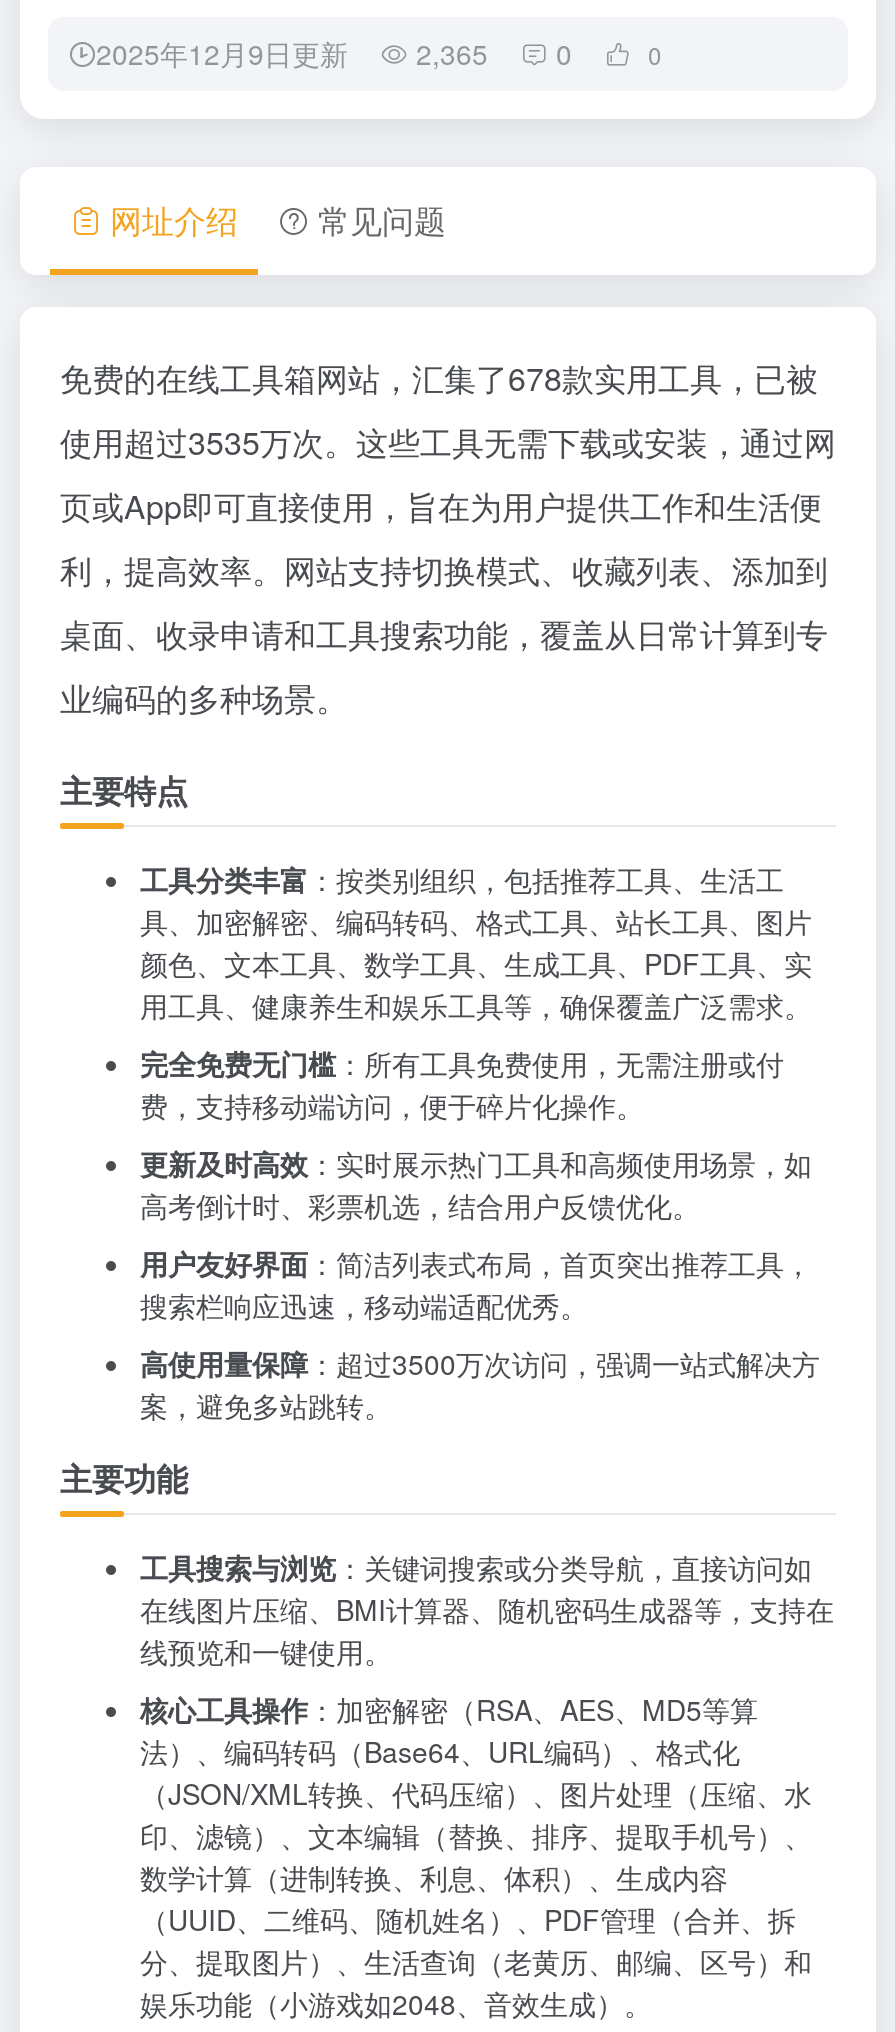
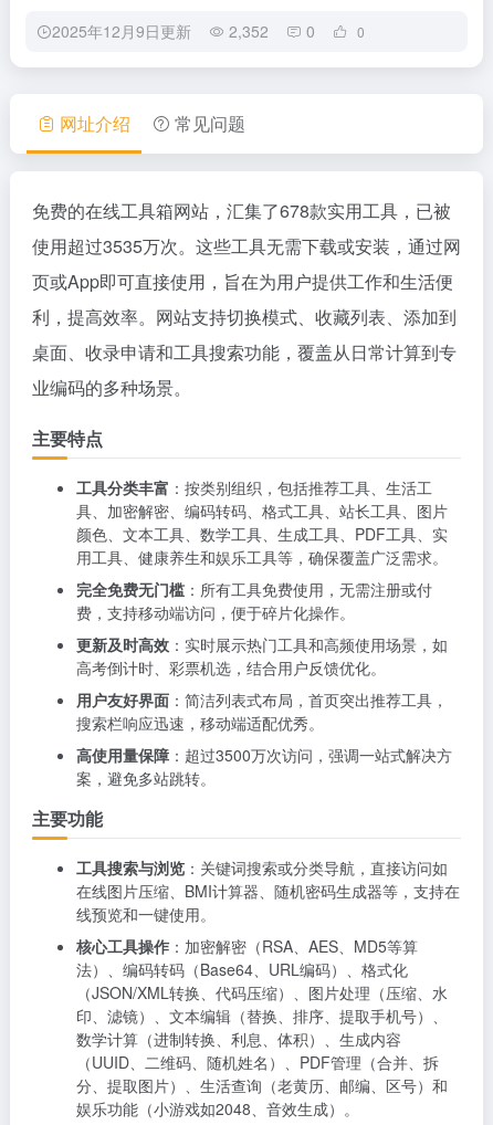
[96,33,572,73] 2025年12月9日更新 2,365 0 -> [52,20,315,42] 2025年12月9日更新 2,352 0

